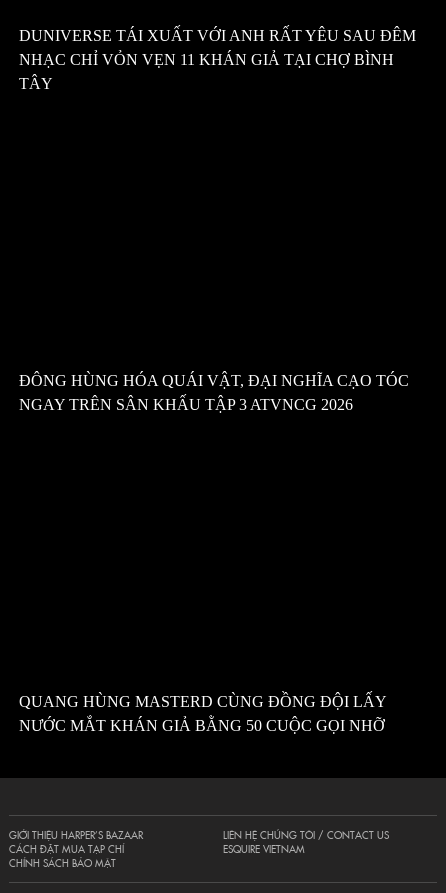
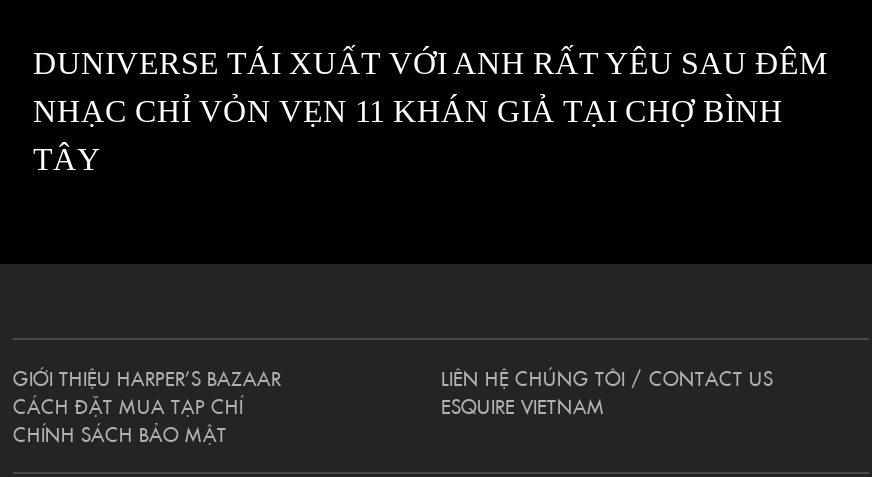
[19,372,409,413] ĐÔNG HÙNG HÓA QUÁI VẬT, ĐẠI NGHĨA CẠO TÓC | NGAY TRÊN SÂN KHẤU TẬP 3 ATVNCG 2026 -> none
[19,693,387,734] QUANG HÙNG MASTERD CÙNG ĐỒNG ĐỘI LẤY | NƯỚC MẮT KHÁN GIẢ BẰNG 50 CUỘC GỌI NHỠ -> none

